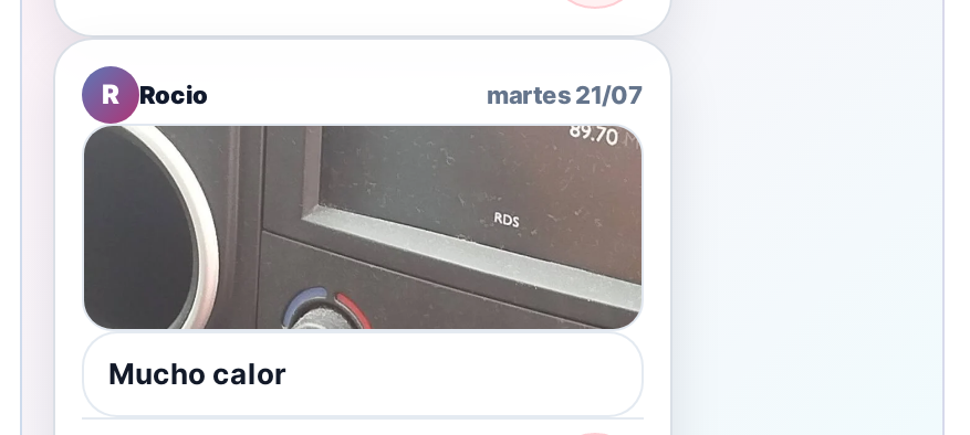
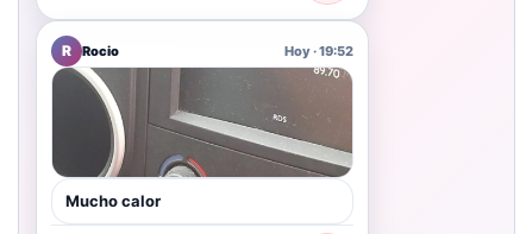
[487,79,644,110] martes 21/07 -> [284,43,353,59] Hoy · 19:52

